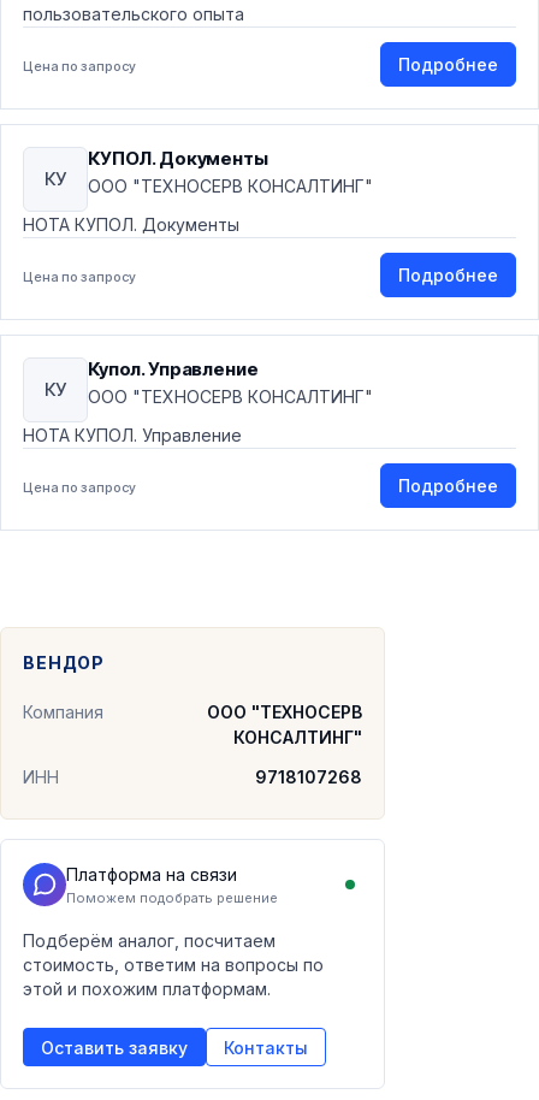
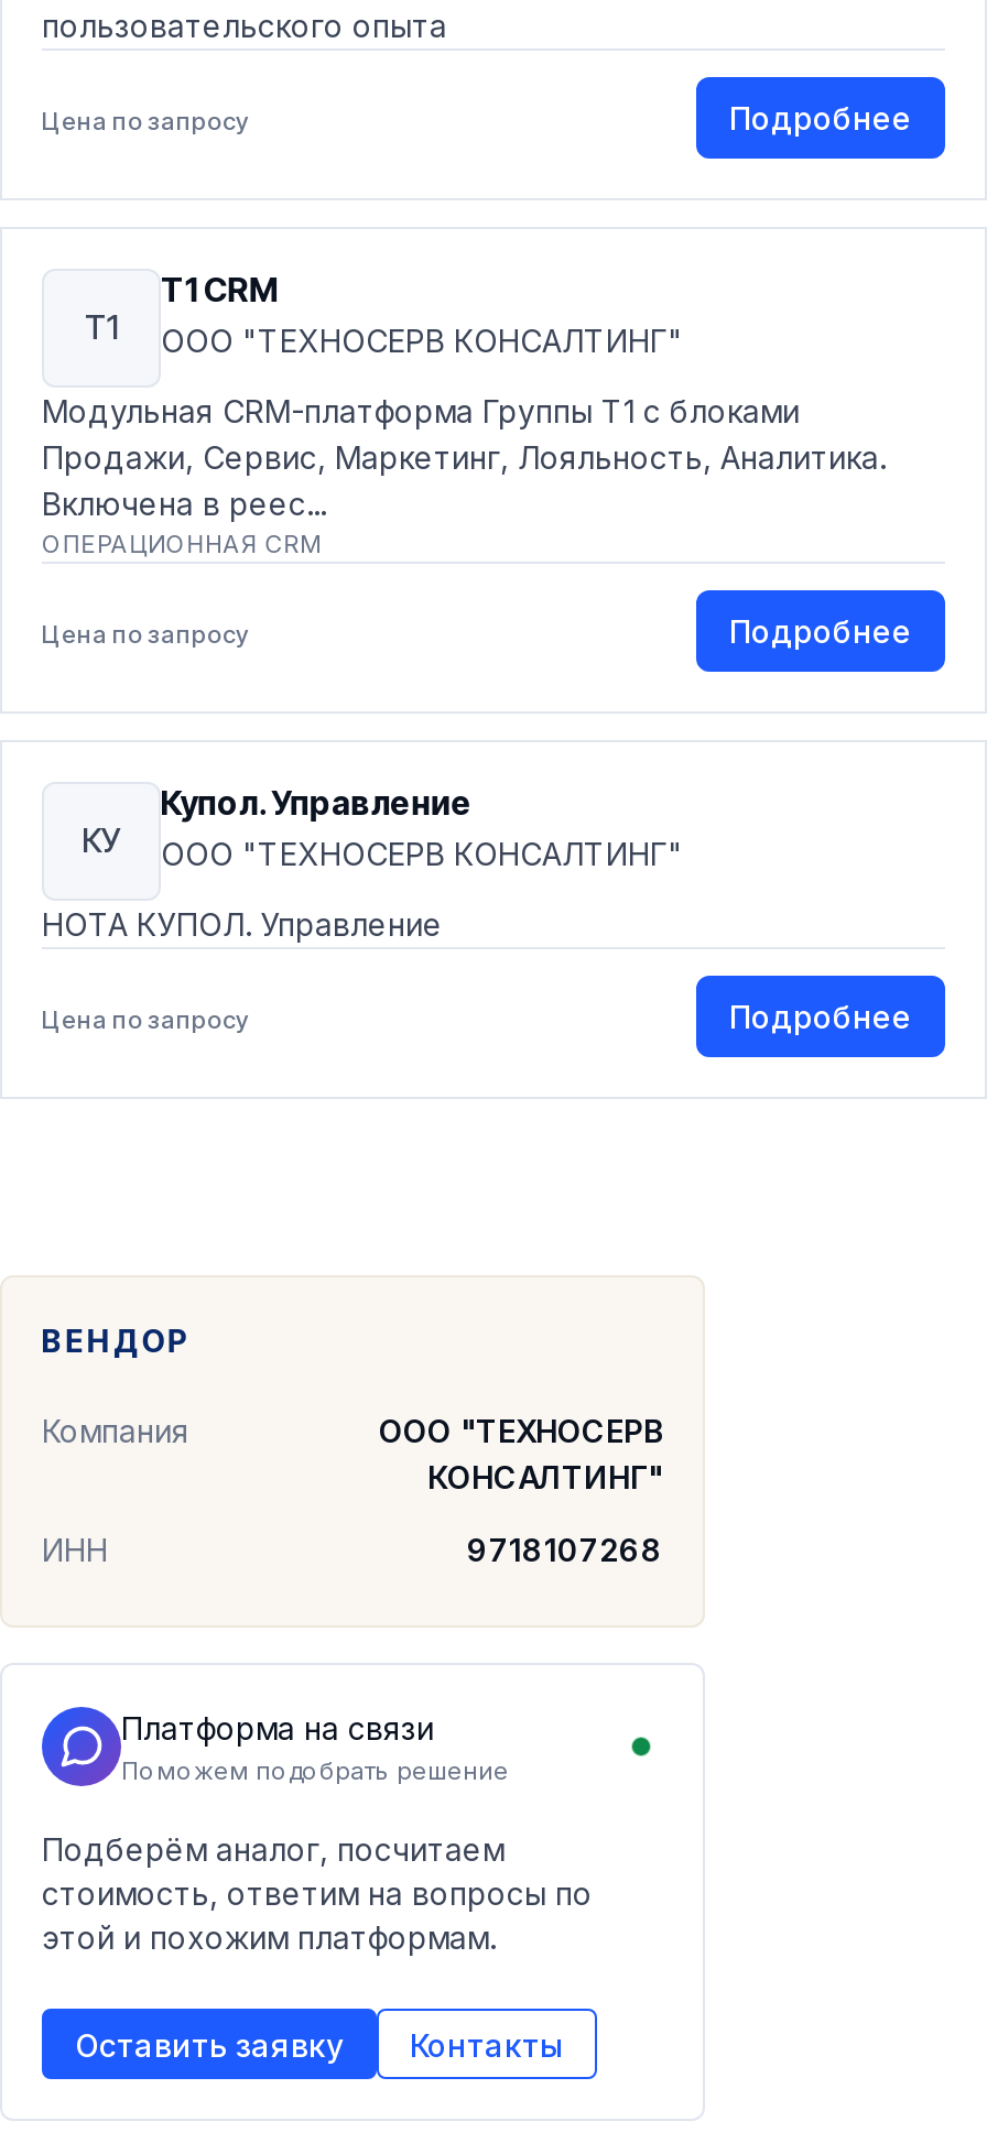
[88,147,268,170] КУПОЛ. Документы -> [161,269,280,311] T1 CRM
[45,167,66,190] КУ -> [85,306,118,348] T1
[23,214,239,235] НОТА КУПОЛ. Документы -> [42,392,886,559] Модульная CRM-платформа Группы Т1 с блоками | Продажи, Сервис, Маркетинг, Лояльность, Аналитика. | Включена в реес... | ОПЕРАЦИОННАЯ CRM

